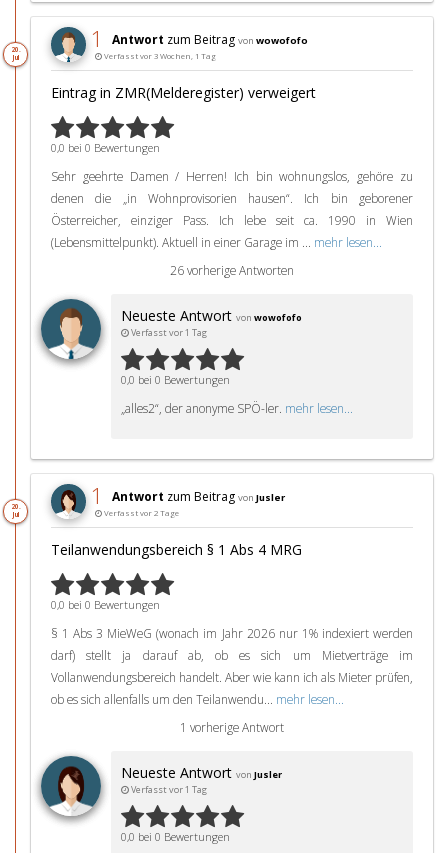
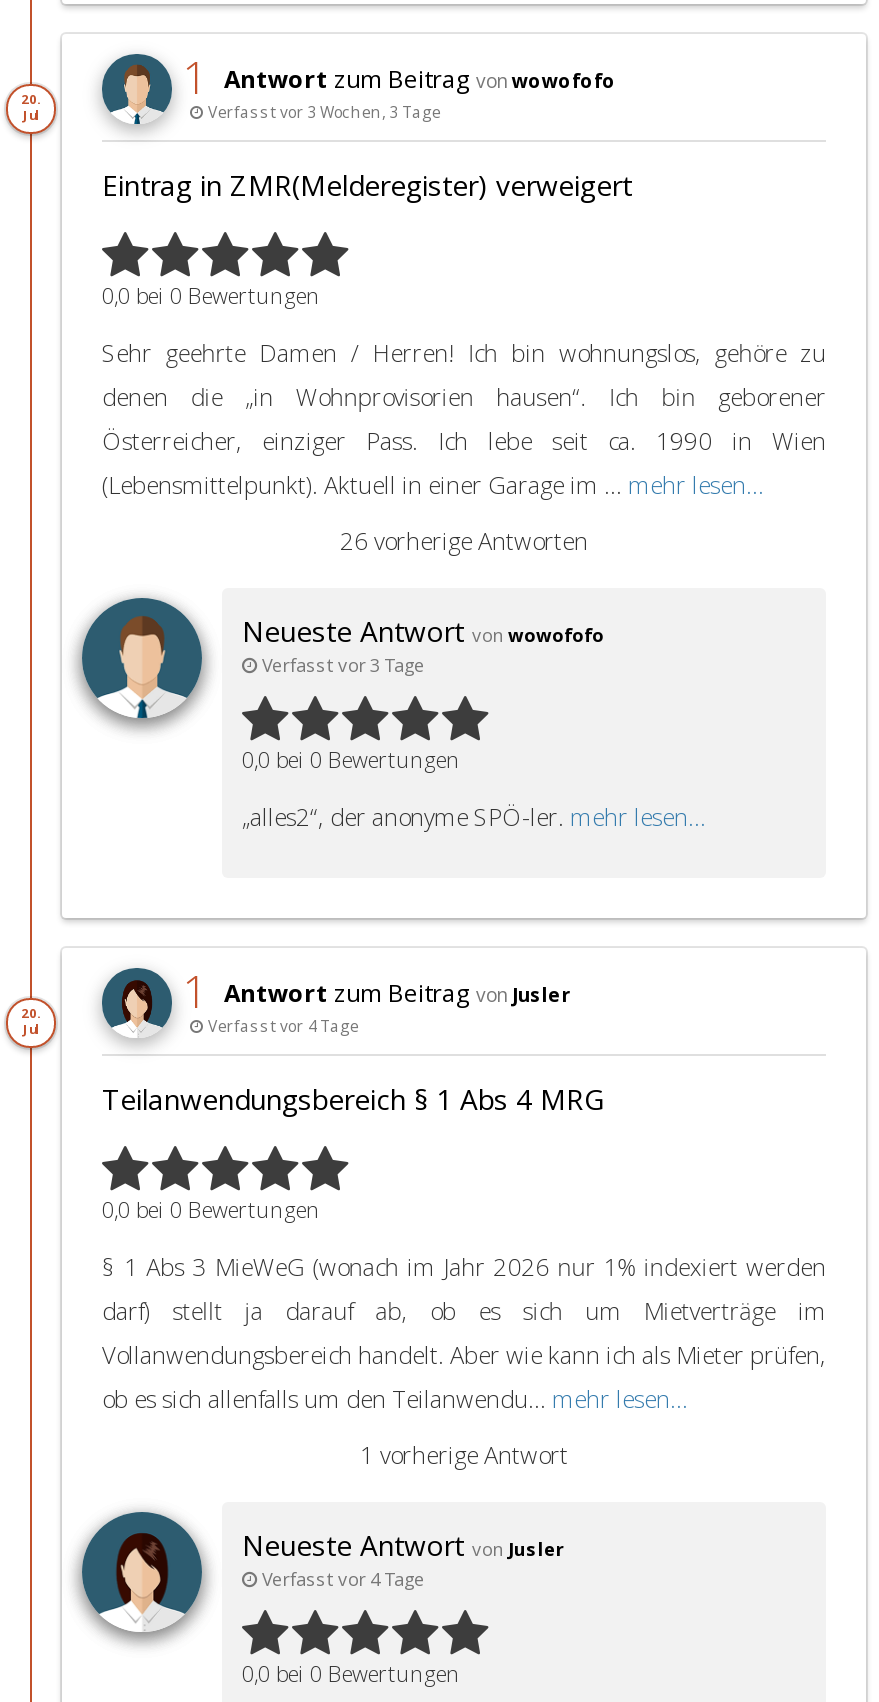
[102,51,216,61] Verfasst vor 3 Wochen, 1 Tag -> [204,102,440,122] Verfasst vor 3 Wochen, 3 Tage
[129,326,207,339] Verfasst vor 1 Tag -> [258,652,424,678] Verfasst vor 3 Tage
[102,508,179,518] Verfasst vor 2 Tage -> [204,1016,358,1036] Verfasst vor 4 Tage
[129,783,207,796] Verfasst vor 1 Tag -> [258,1566,424,1592] Verfasst vor 4 Tage

